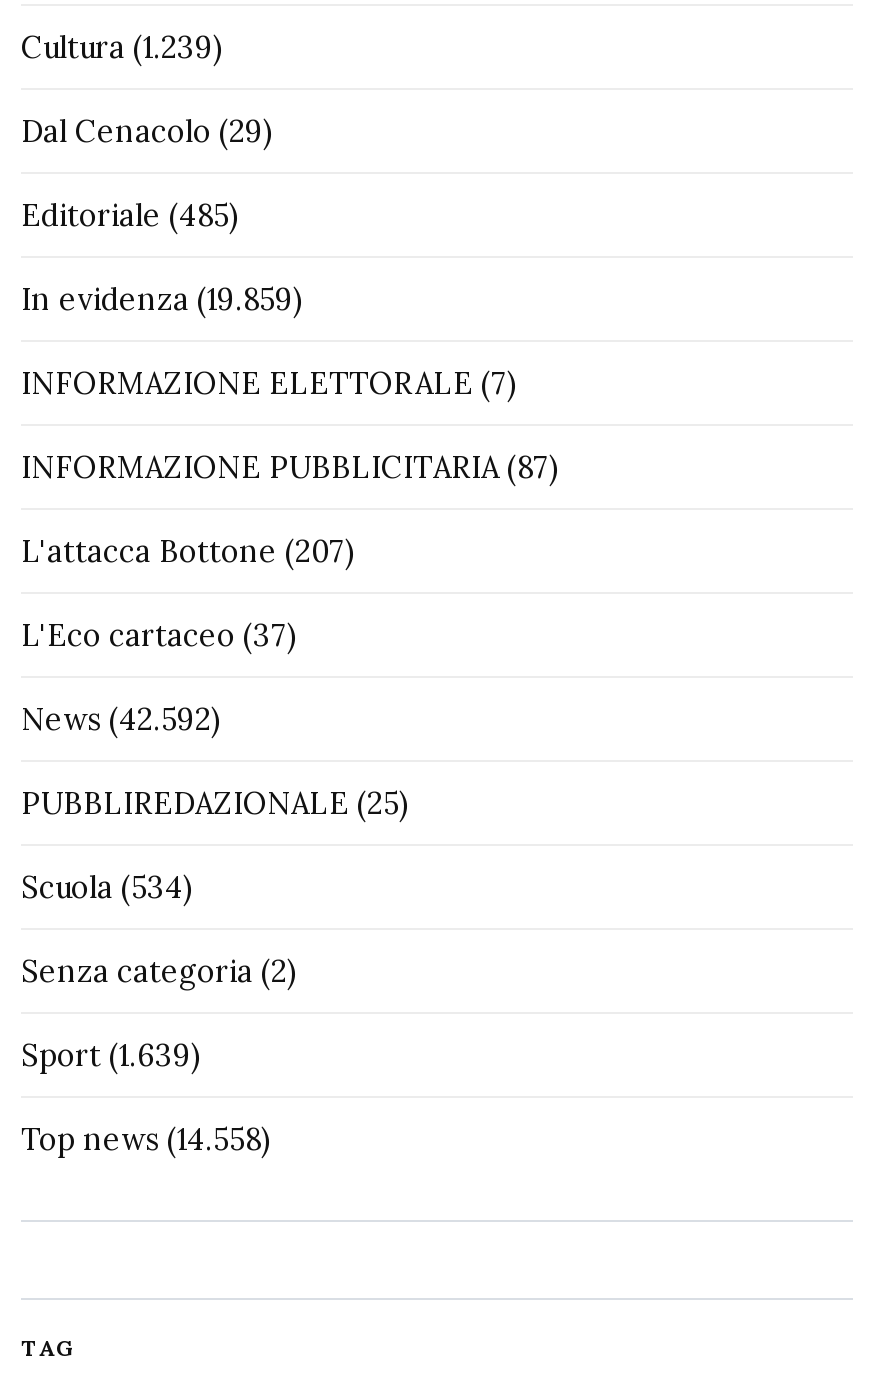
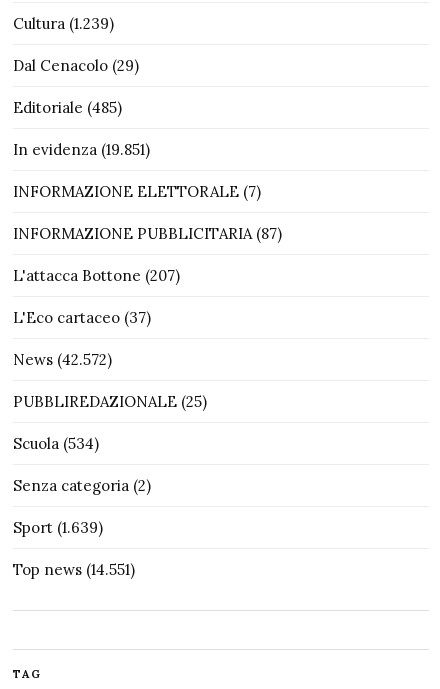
[21,281,303,319] In evidenza (19.859) -> [13,140,150,159] In evidenza (19.851)
[21,701,221,739] News (42.592) -> [13,350,112,369] News (42.572)
[21,1121,271,1159] Top news (14.558) -> [13,560,135,579] Top news (14.551)

